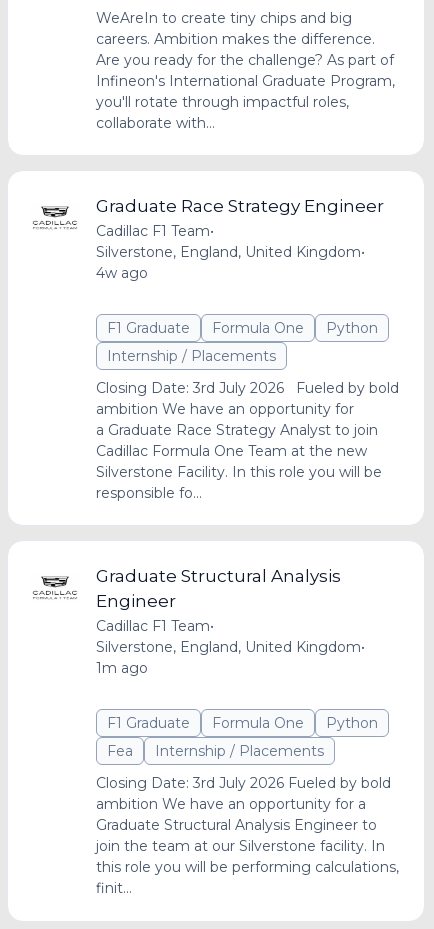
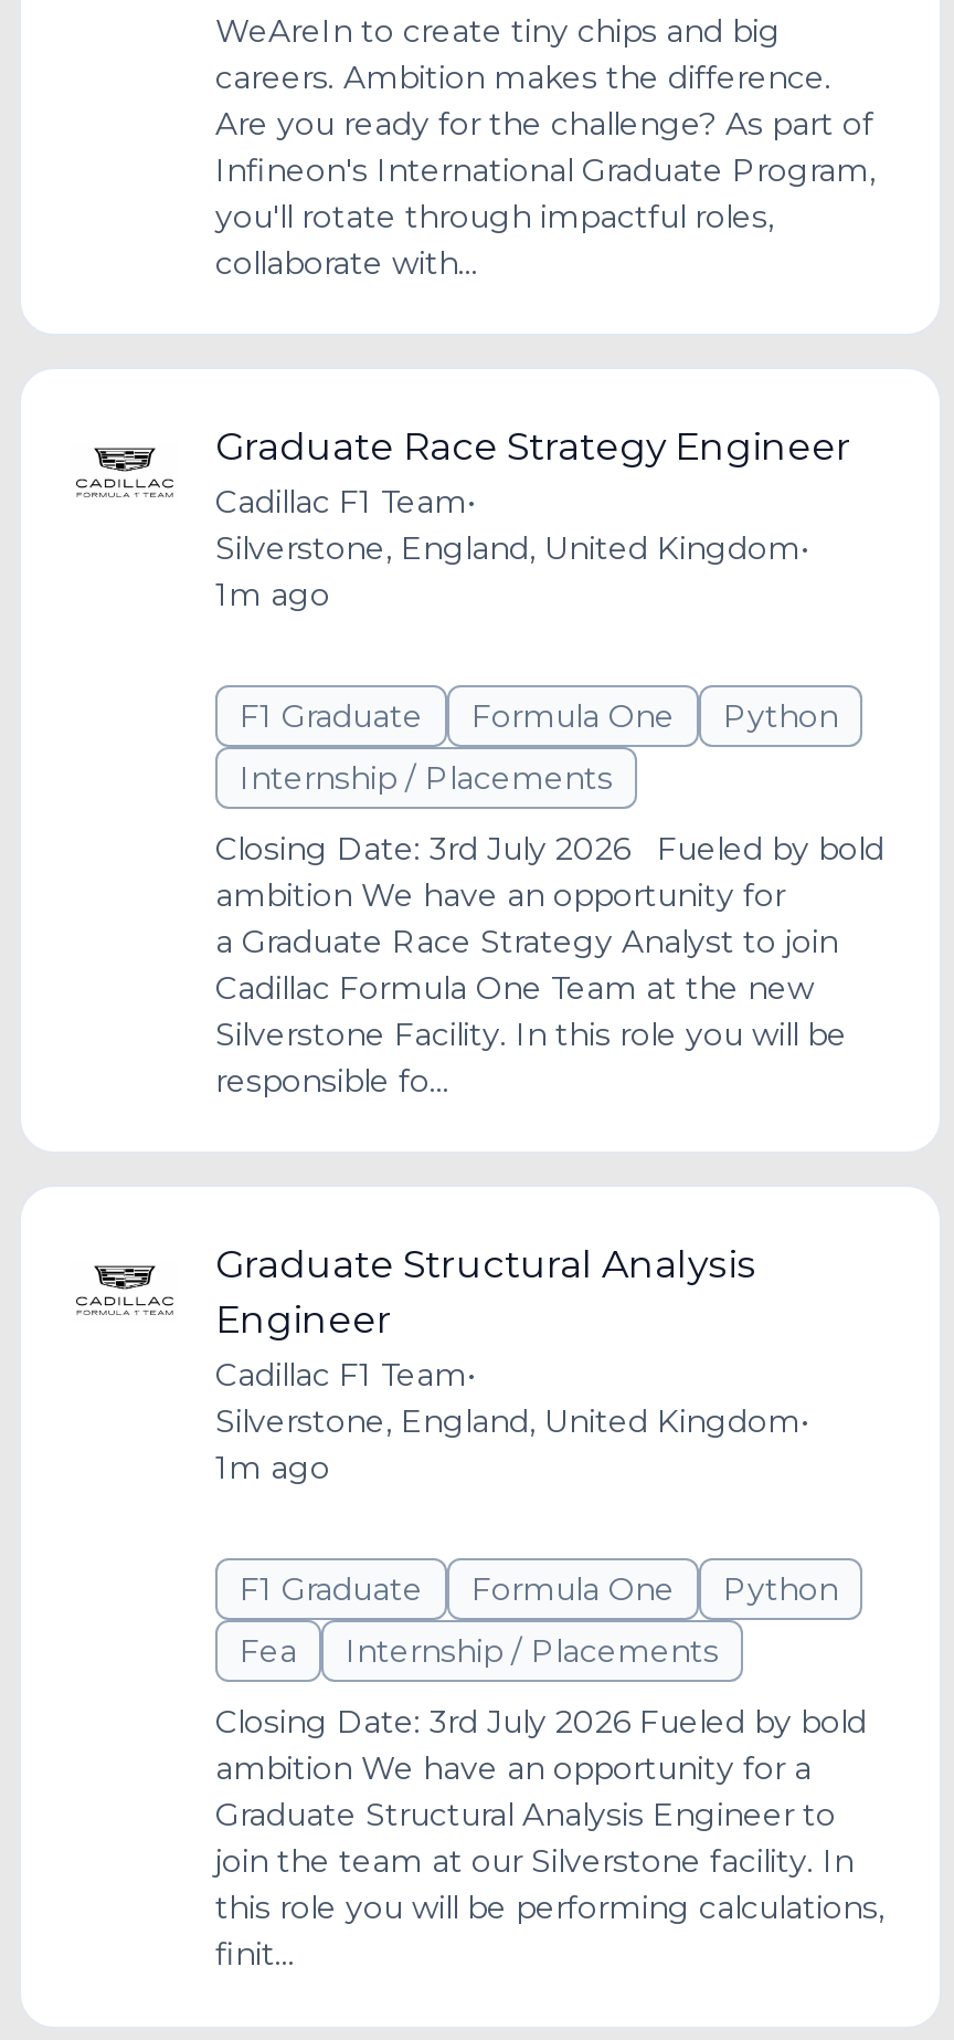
[96,264,148,282] 4w ago -> [215,574,330,614] 1m ago

